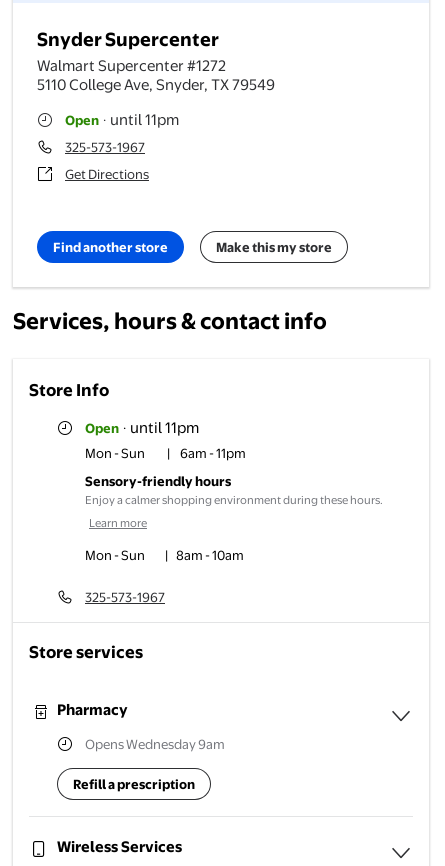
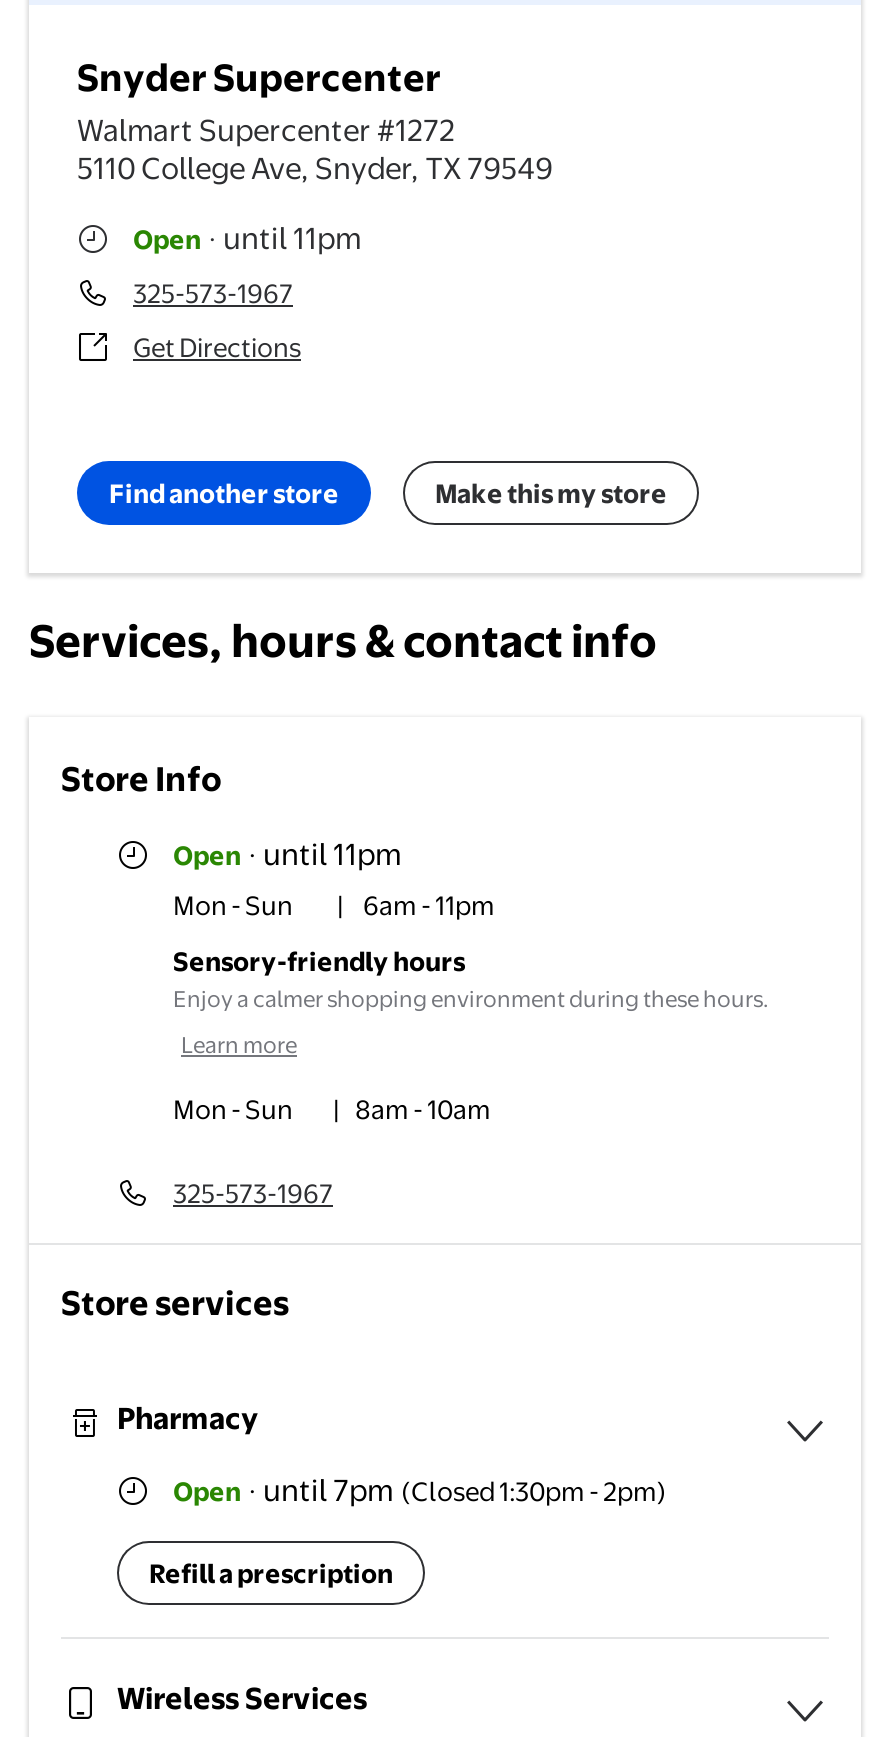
[85,736,225,752] Opens Wednesday 9am -> [173,1471,667,1509] Open · until 7pm (Closed 1:30pm - 2pm)

